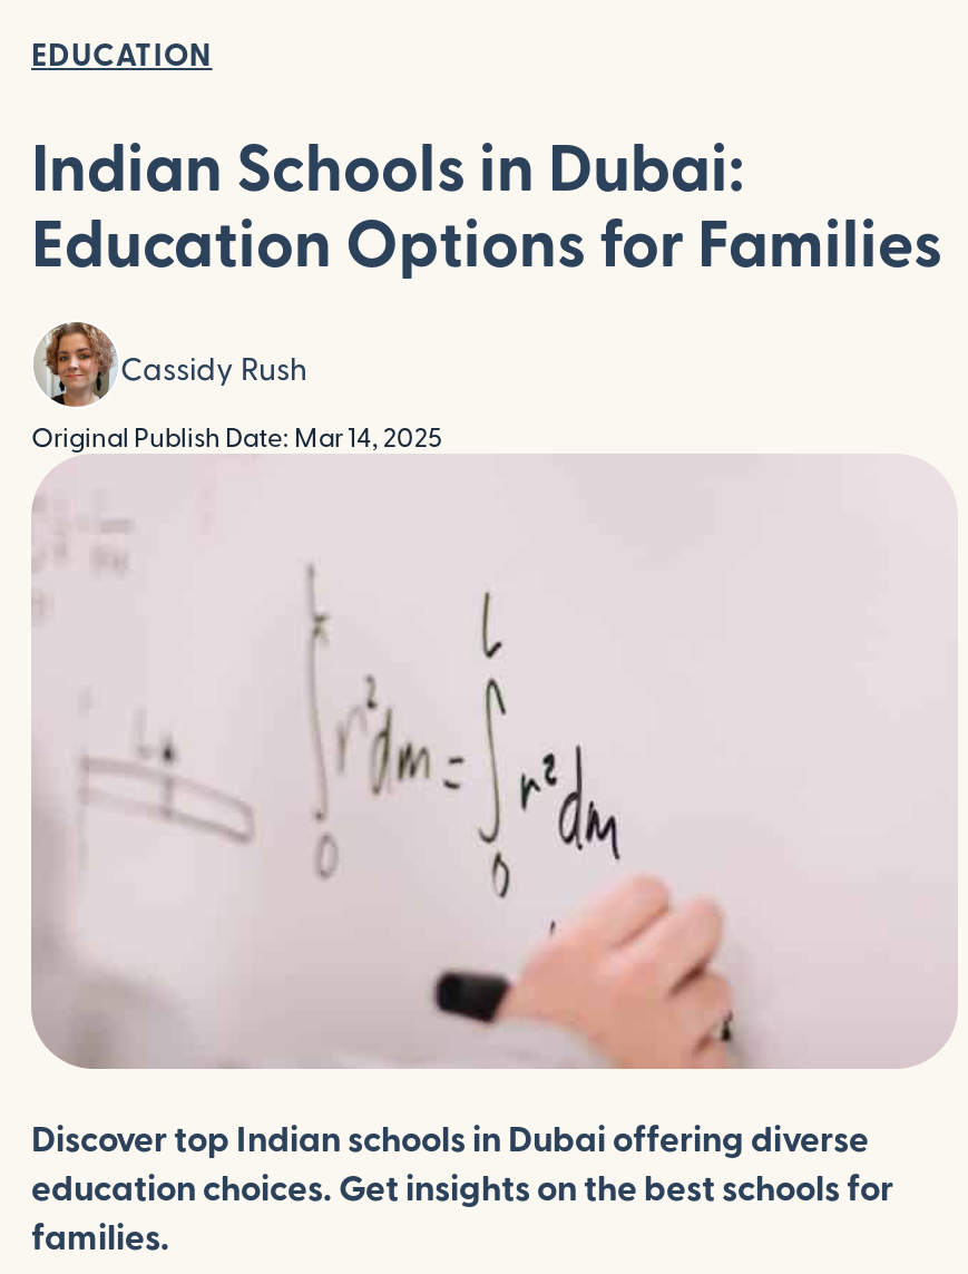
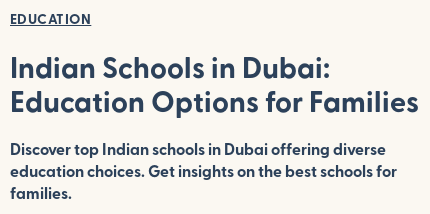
[31,320,441,451] [image] | Cassidy Rush | Original Publish Date: Mar 14, 2025 -> none
[29,454,958,1071] [image] -> none

